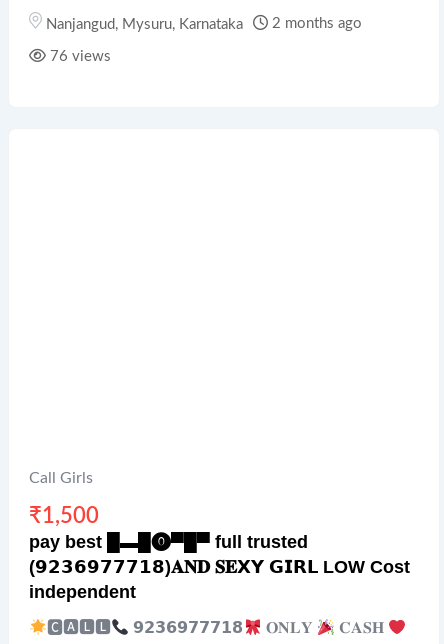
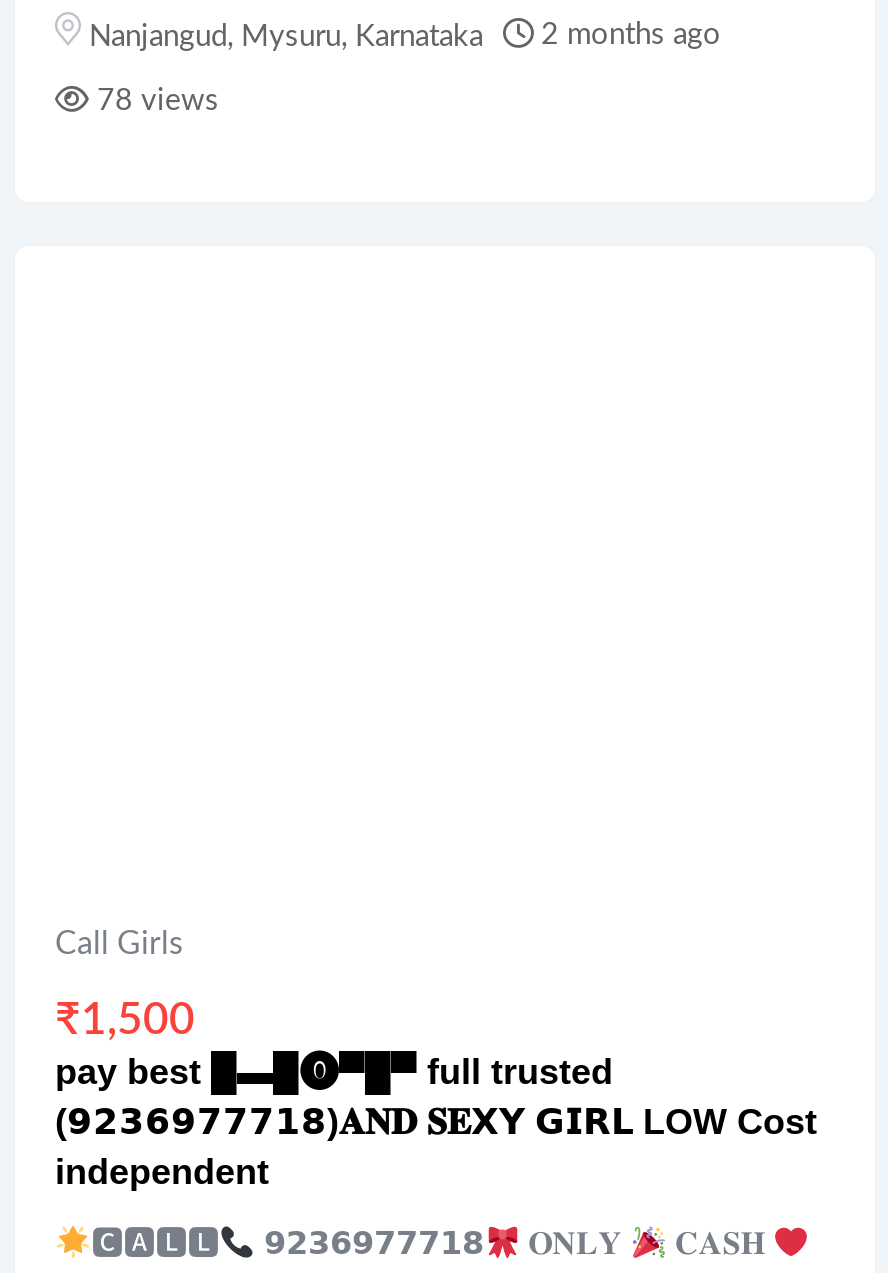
[46,49,111,64] 76 views -> [89,86,219,116] 78 views

